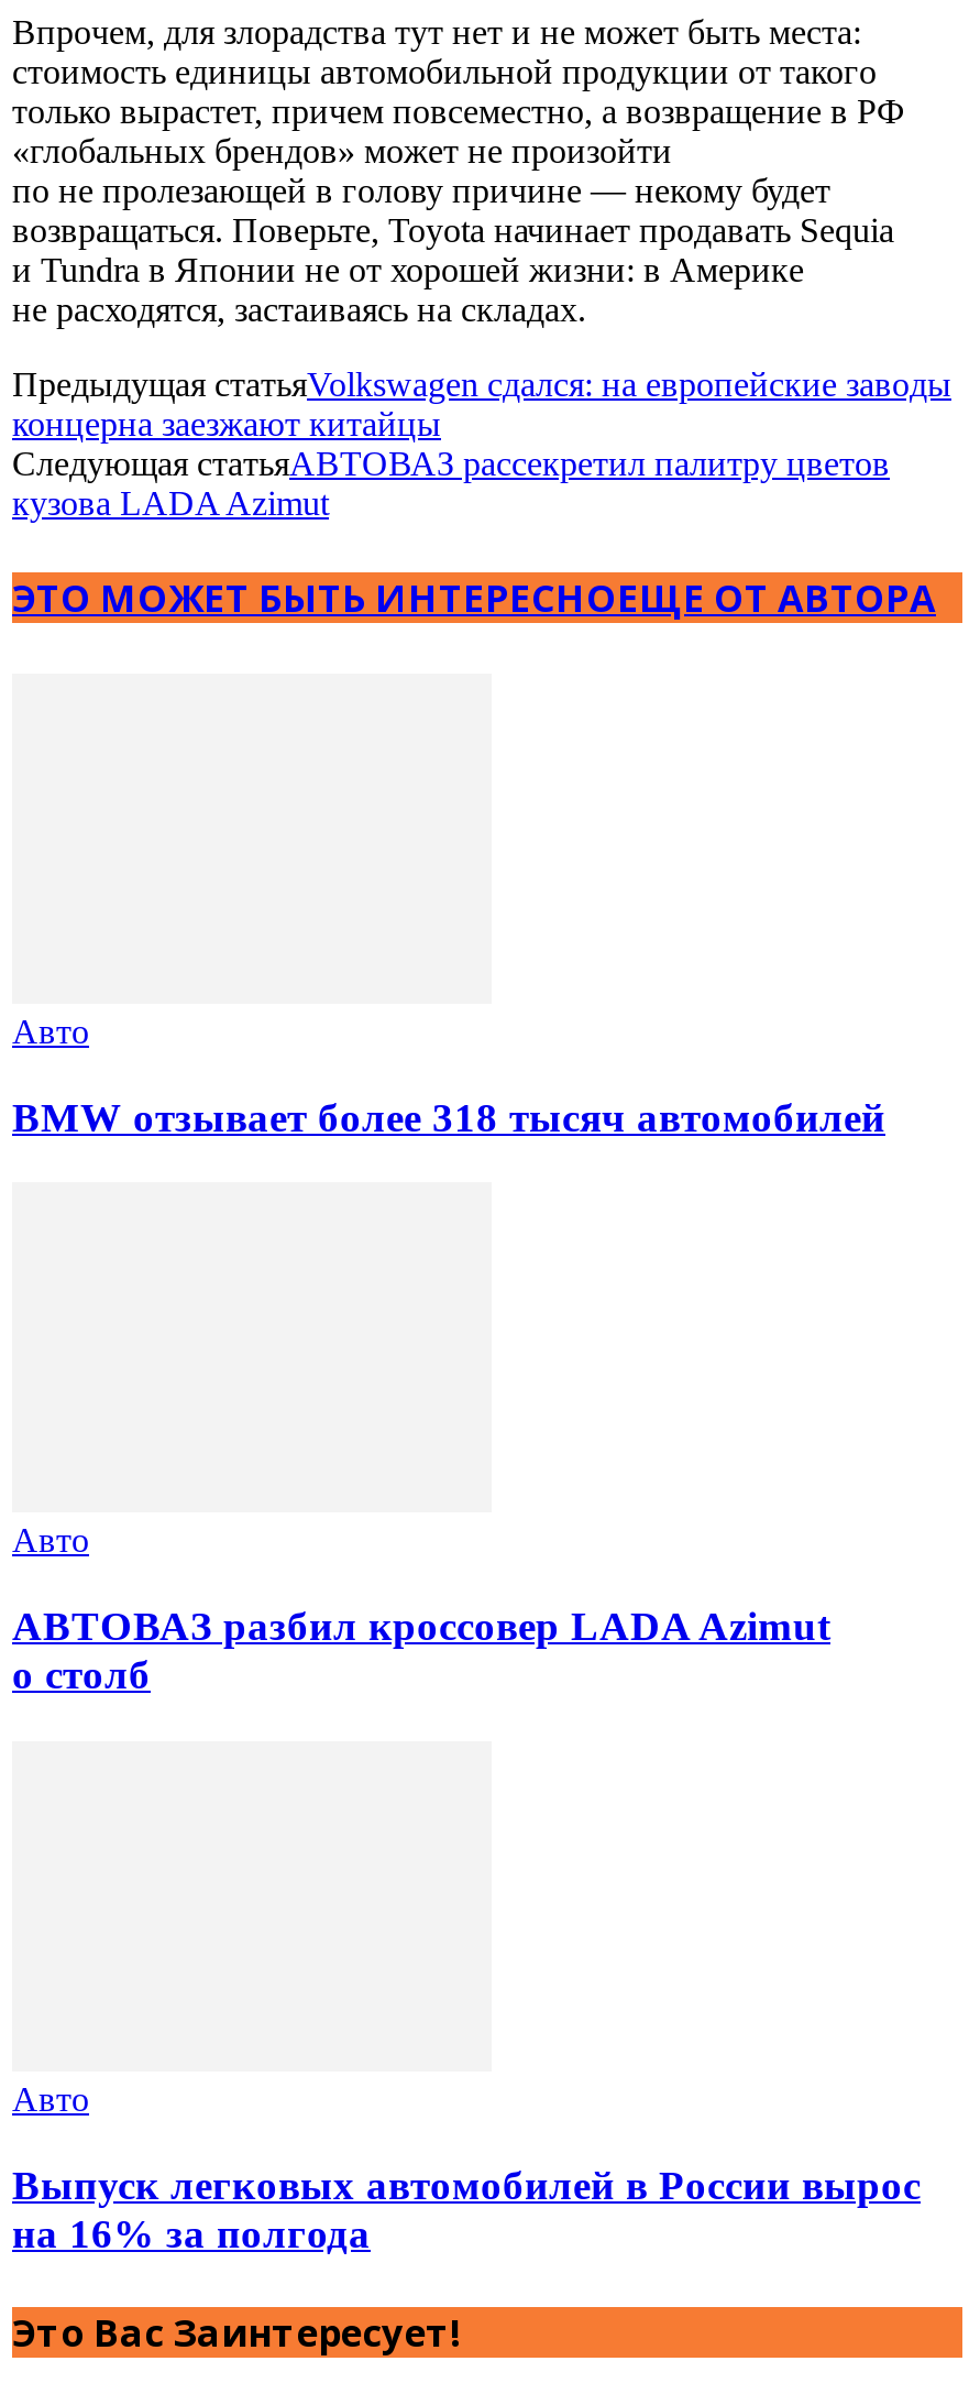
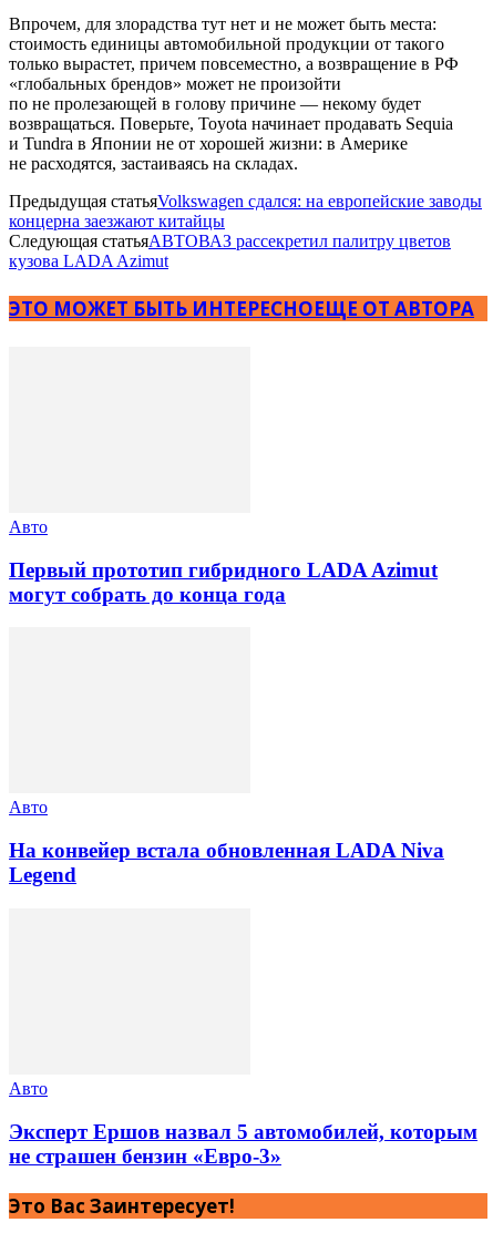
[12,1094,885,1140] BMW отзывает более 318 тысяч автомобилей -> [9,558,438,606] Первый прототип гибридного LADA Azimut | могут собрать до конца года
[12,1603,830,1698] АВТОВАЗ разбил кроссовер LADA Azimut | о столб -> [9,839,444,886] На конвейер встала обновленная LADA Niva | Legend
[12,2161,921,2256] Выпуск легковых автомобилей в России вырос | на 16% за полгода -> [9,1120,477,1167] Эксперт Ершов назвал 5 автомобилей, которым | не страшен бензин «Евро-3»

